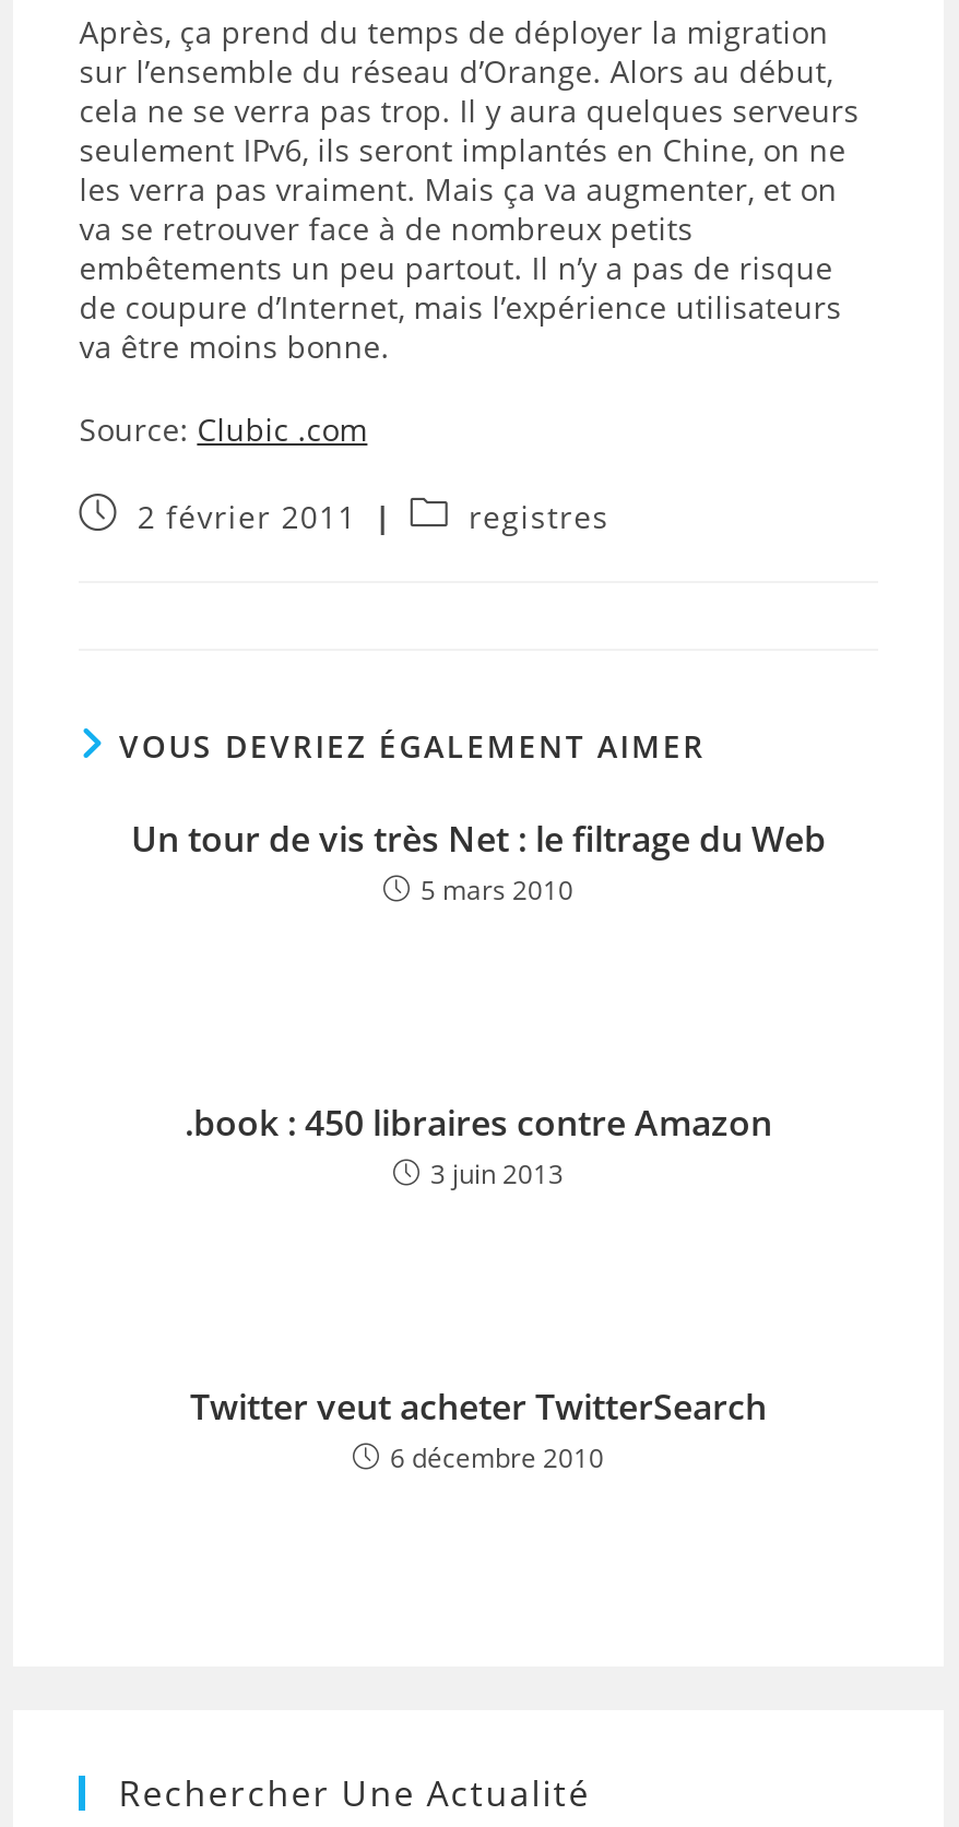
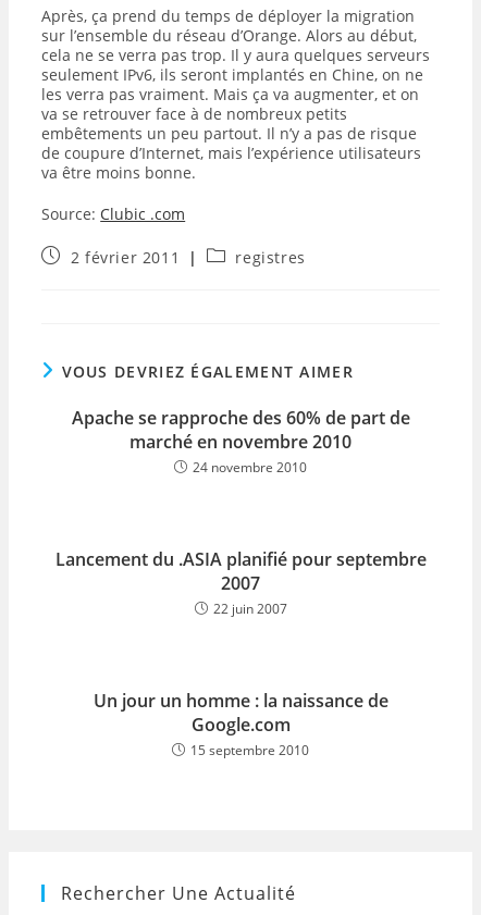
[131,815,826,909] Un tour de vis très Net : le filtrage du Web | 5 mars 2010 -> [71,406,410,477] Apache se rapproche des 60% de part de | marché en novembre 2010 | 24 novembre 2010
[185,1099,772,1193] .book : 450 libraires contre Amazon | 3 juin 2013 -> [55,547,426,618] Lancement du .ASIA planifié pour septembre | 2007 | 22 juin 2007
[190,1383,767,1476] Twitter veut acheter TwitterSearch | 6 décembre 2010 -> [93,689,388,759] Un jour un homme : la naissance de | Google.com | 15 septembre 2010

